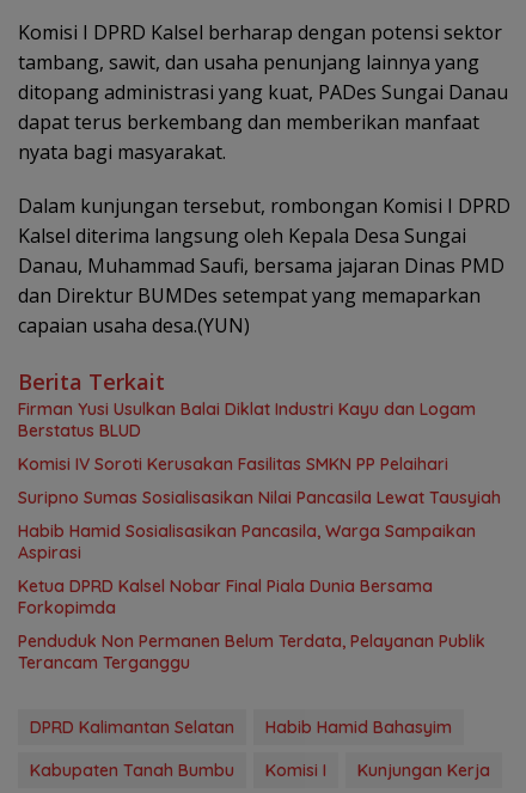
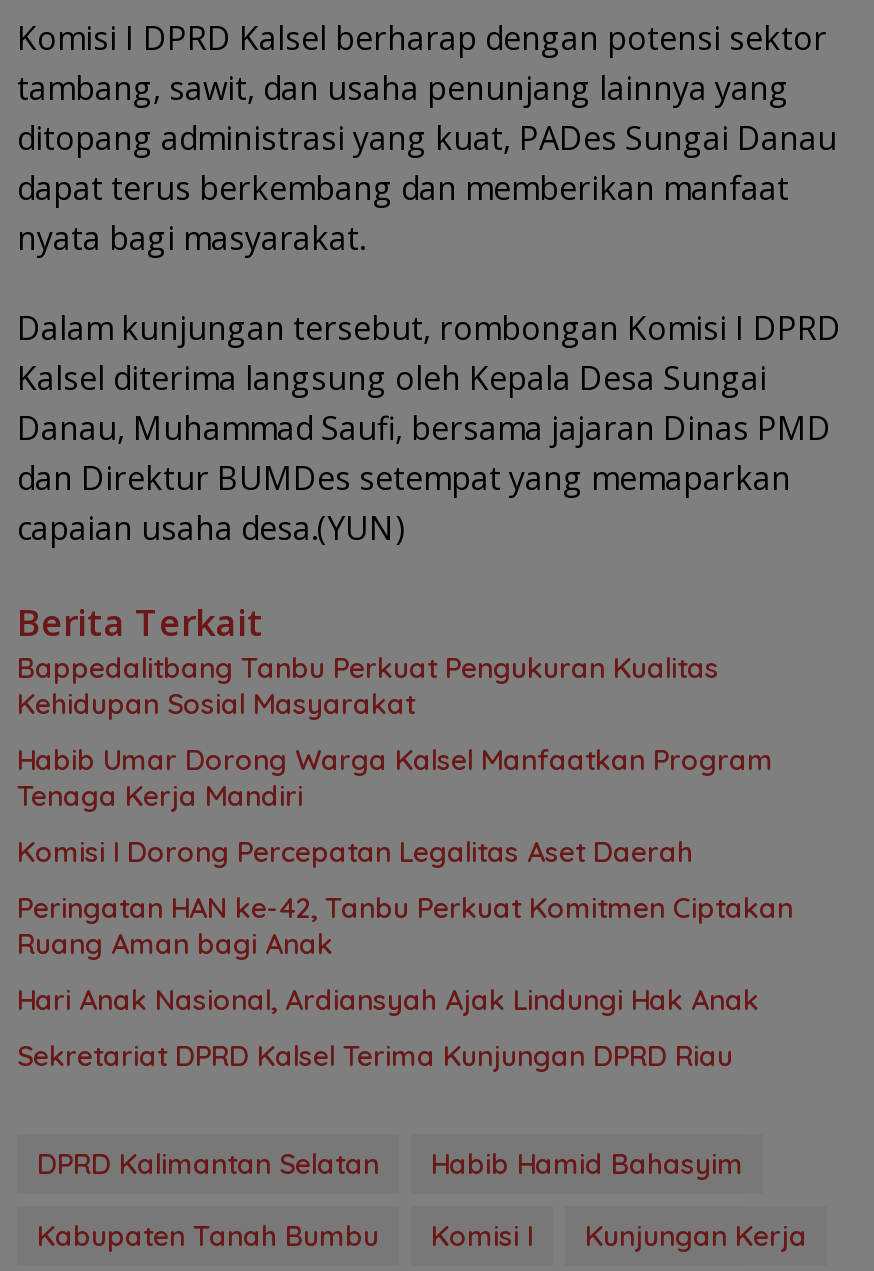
[18,399,476,442] Firman Yusi Usulkan Balai Diklat Industri Kayu dan Logam | Berstatus BLUD -> [17,649,719,721] Bappedalitbang Tanbu Perkuat Pengukuran Kualitas | Kehidupan Sosial Masyarakat
[18,454,453,475] Komisi IV Soroti Kerusakan Fasilitas SMKN PP Pelaihari -> [17,741,773,813] Habib Umar Dorong Warga Kalsel Manfaatkan Program | Tenaga Kerja Mandiri
[18,487,501,509] Suripno Sumas Sosialisasikan Nilai Pancasila Lewat Tausyiah -> [17,833,693,869] Komisi I Dorong Percepatan Legalitas Aset Daerah
[18,521,476,564] Habib Hamid Sosialisasikan Pancasila, Warga Sampaikan | Aspirasi -> [17,889,793,961] Peringatan HAN ke-42, Tanbu Perkuat Komitmen Ciptakan | Ruang Aman bagi Anak
[18,576,433,619] Ketua DPRD Kalsel Nobar Final Piala Dunia Bersama | Forkopimda -> [17,981,759,1017] Hari Anak Nasional, Ardiansyah Ajak Lindungi Hak Anak
[18,631,485,674] Penduduk Non Permanen Belum Terdata, Pelayanan Publik | Terancam Terganggu -> [17,1037,733,1073] Sekretariat DPRD Kalsel Terima Kunjungan DPRD Riau

